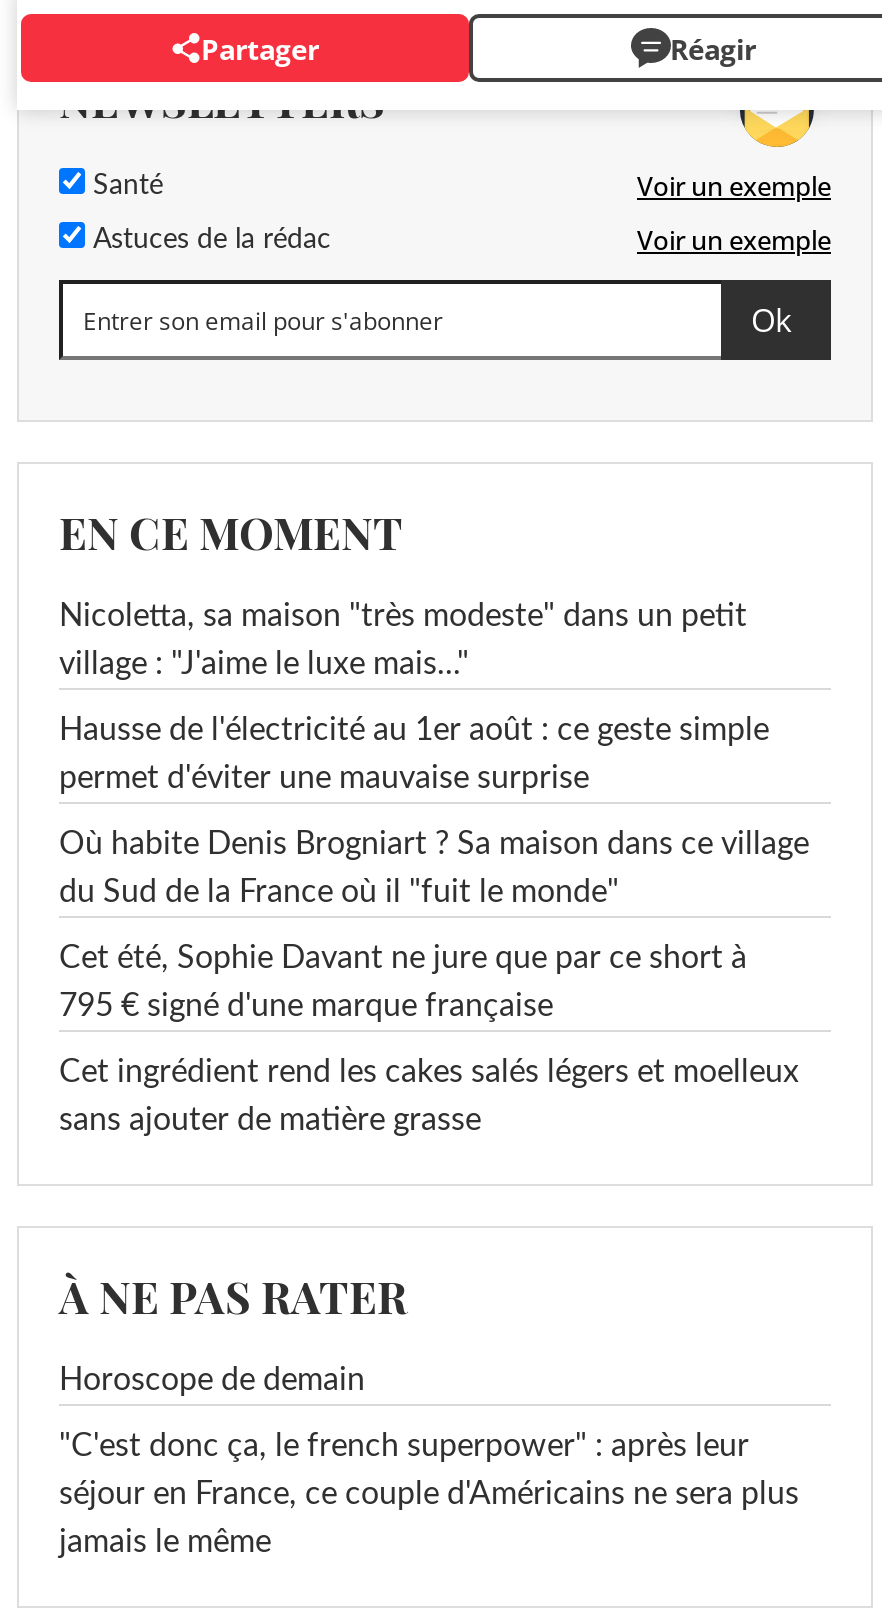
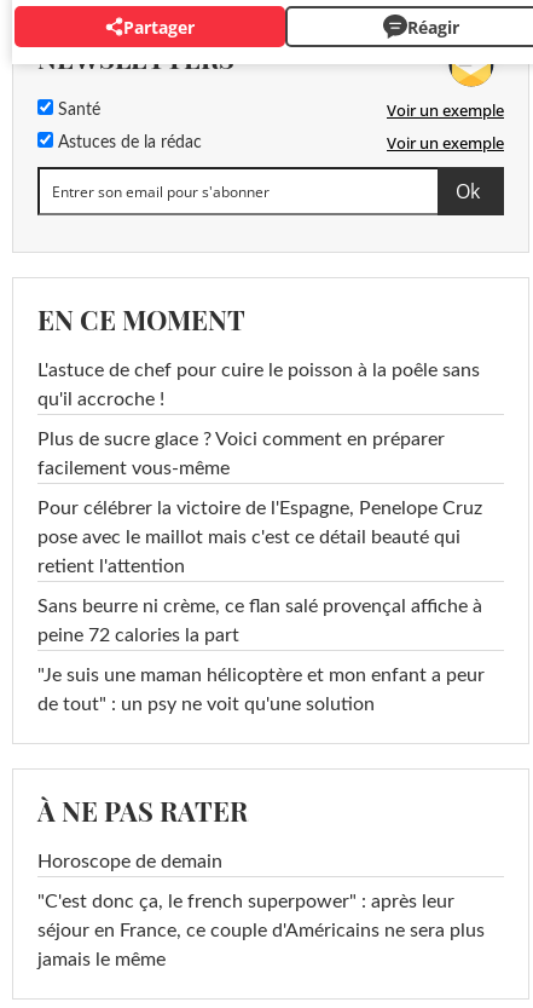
[59,601,809,1137] Nicoletta, sa maison "très modeste" dans un petit | village : "J'aime le luxe mais..." | Hausse de l'électricité au 1er août : ce geste simple | permet d'éviter une mauvaise surprise | Où habite Denis Brogniart ? Sa maison dans ce village | du Sud de la France où il "fuit le monde" | Cet été, Sophie Davant ne jure que par ce short à | 795 € signé d'une marque française | Cet ingrédient rend les cakes salés légers et moelleux | sans ajouter de matière grasse -> [37,361,485,714] L'astuce de chef pour cuire le poisson à la poêle sans | qu'il accroche ! | Plus de sucre glace ? Voici comment en préparer | facilement vous-même | Pour célébrer la victoire de l'Espagne, Penelope Cruz | pose avec le maillot mais c'est ce détail beauté qui | retient l'attention | Sans beurre ni crème, ce flan salé provençal affiche à | peine 72 calories la part | "Je suis une maman hélicoptère et mon enfant a peur | de tout" : un psy ne voit qu'une solution

